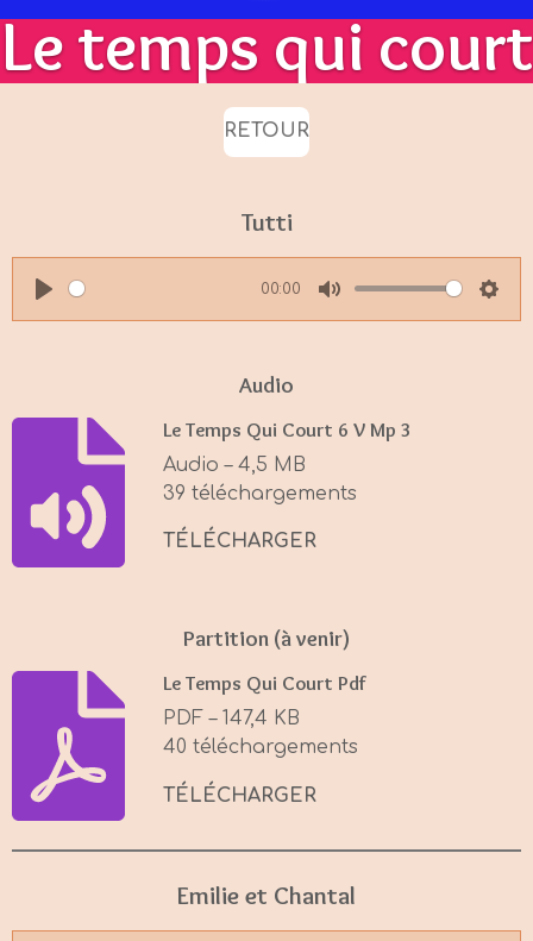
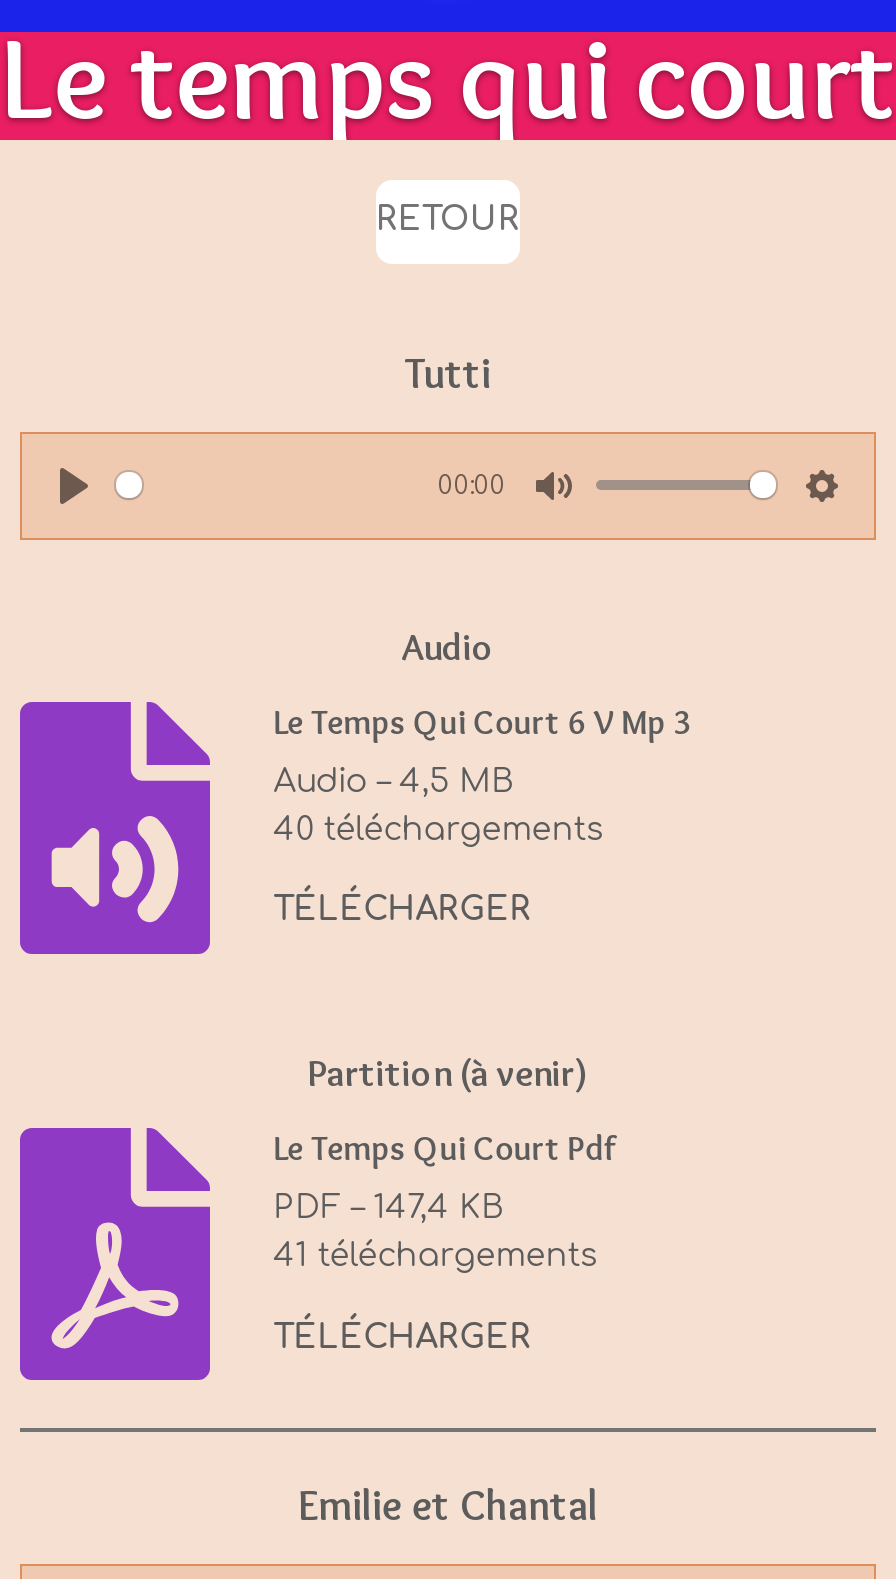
[163,483,357,504] 39 téléchargements -> none
moved [163,737,358,758] -> [273,812,601,848]: 40 téléchargements
none -> [273,1238,595,1274] 41 téléchargements

